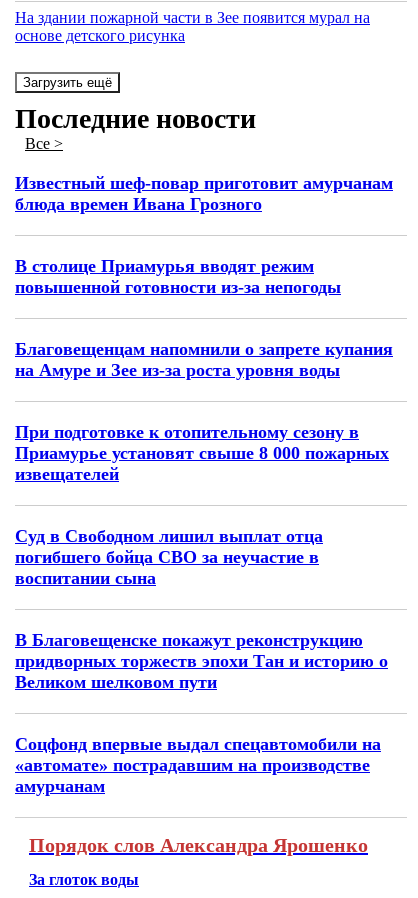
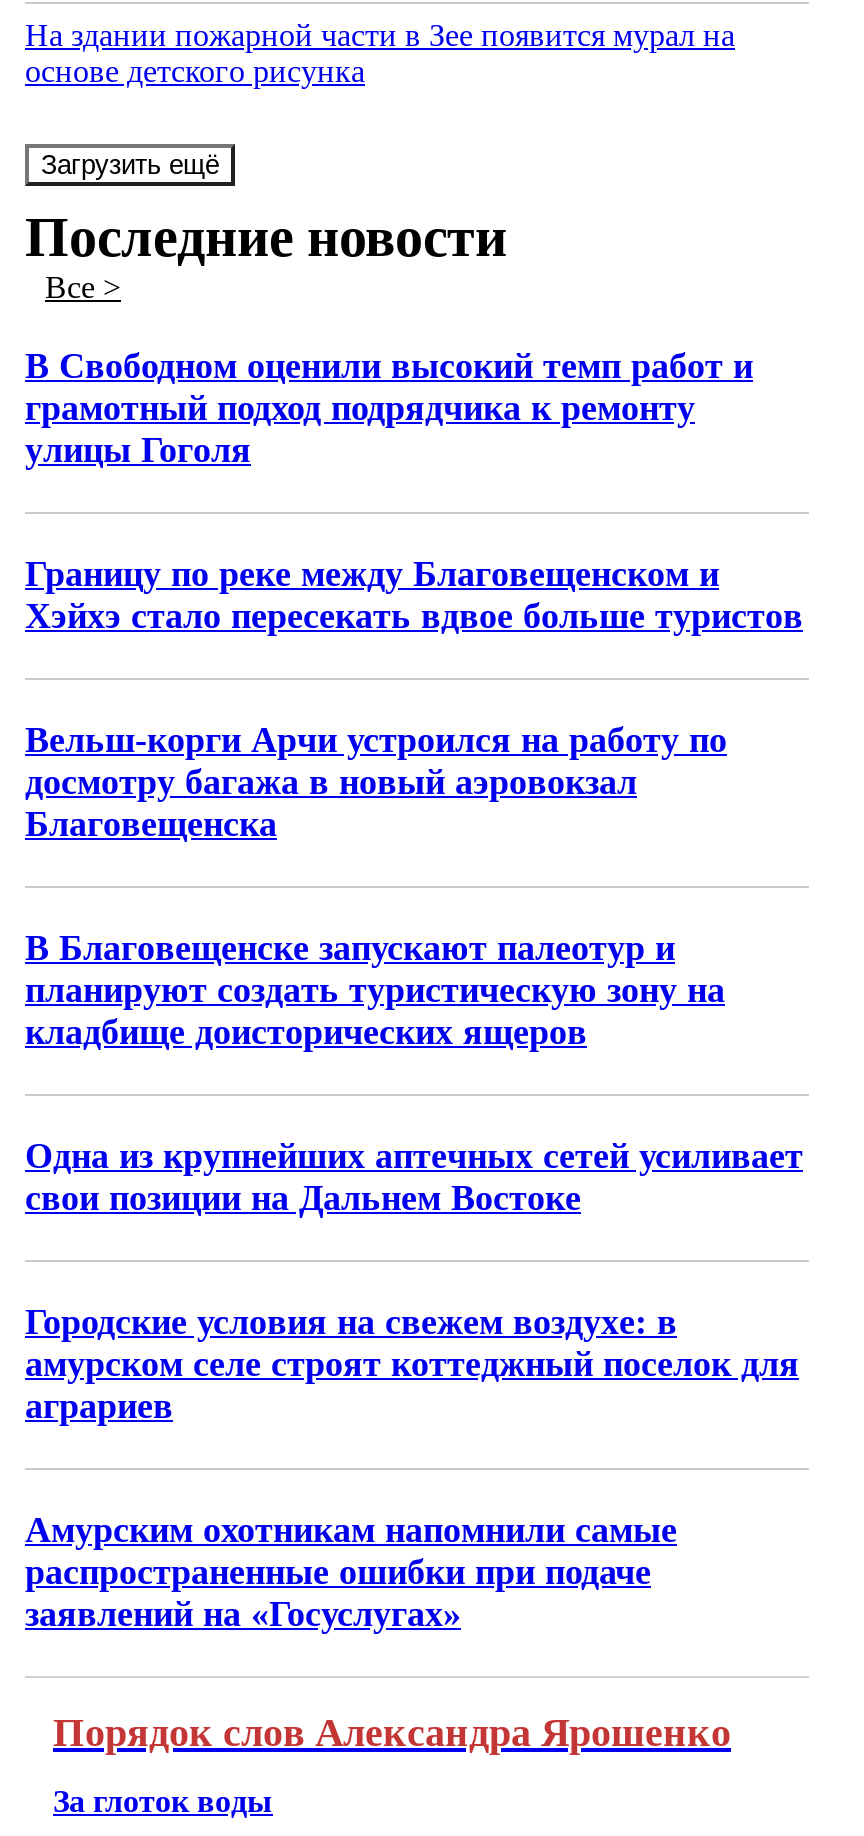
[15,173,393,214] Известный шеф-повар приготовит амурчанам | блюда времен Ивана Грозного -> [25,347,753,471] В Свободном оценили высокий темп работ и | грамотный подход подрядчика к ремонту | улицы Гоголя
[15,256,341,297] В столице Приамурья вводят режим | повышенной готовности из-за непогоды -> [25,555,803,637] Границу по реке между Благовещенском и | Хэйхэ стало пересекать вдвое больше туристов
[15,339,393,380] Благовещенцам напомнили о запрете купания | на Амуре и Зее из-за роста уровня воды -> [25,721,727,845] Вельш-корги Арчи устроился на работу по | досмотру багажа в новый аэровокзал | Благовещенска
[15,422,389,484] При подготовке к отопительному сезону в | Приамурье установят свыше 8 000 пожарных | извещателей -> [25,929,725,1053] В Благовещенске запускают палеотур и | планируют создать туристическую зону на | кладбище доисторических ящеров
[15,526,323,588] Суд в Свободном лишил выплат отца | погибшего бойца СВО за неучастие в | воспитании сына -> [25,1137,803,1219] Одна из крупнейших аптечных сетей усиливает | свои позиции на Дальнем Востоке
[15,630,388,692] В Благовещенске покажут реконструкцию | придворных торжеств эпохи Тан и историю о | Великом шелковом пути -> [25,1303,799,1427] Городские условия на свежем воздухе: в | амурском селе строят коттеджный поселок для | аграриев
[15,734,381,796] Соцфонд впервые выдал спецавтомобили на | «автомате» пострадавшим на производстве | амурчанам -> [25,1511,677,1635] Амурским охотникам напомнили самые | распространенные ошибки при подаче | заявлений на «Госуслугах»

